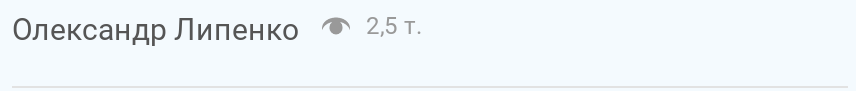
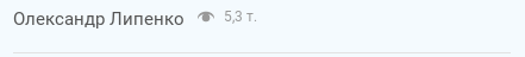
[366,13,422,41] 2,5 т. -> [224,9,257,25] 5,3 т.

